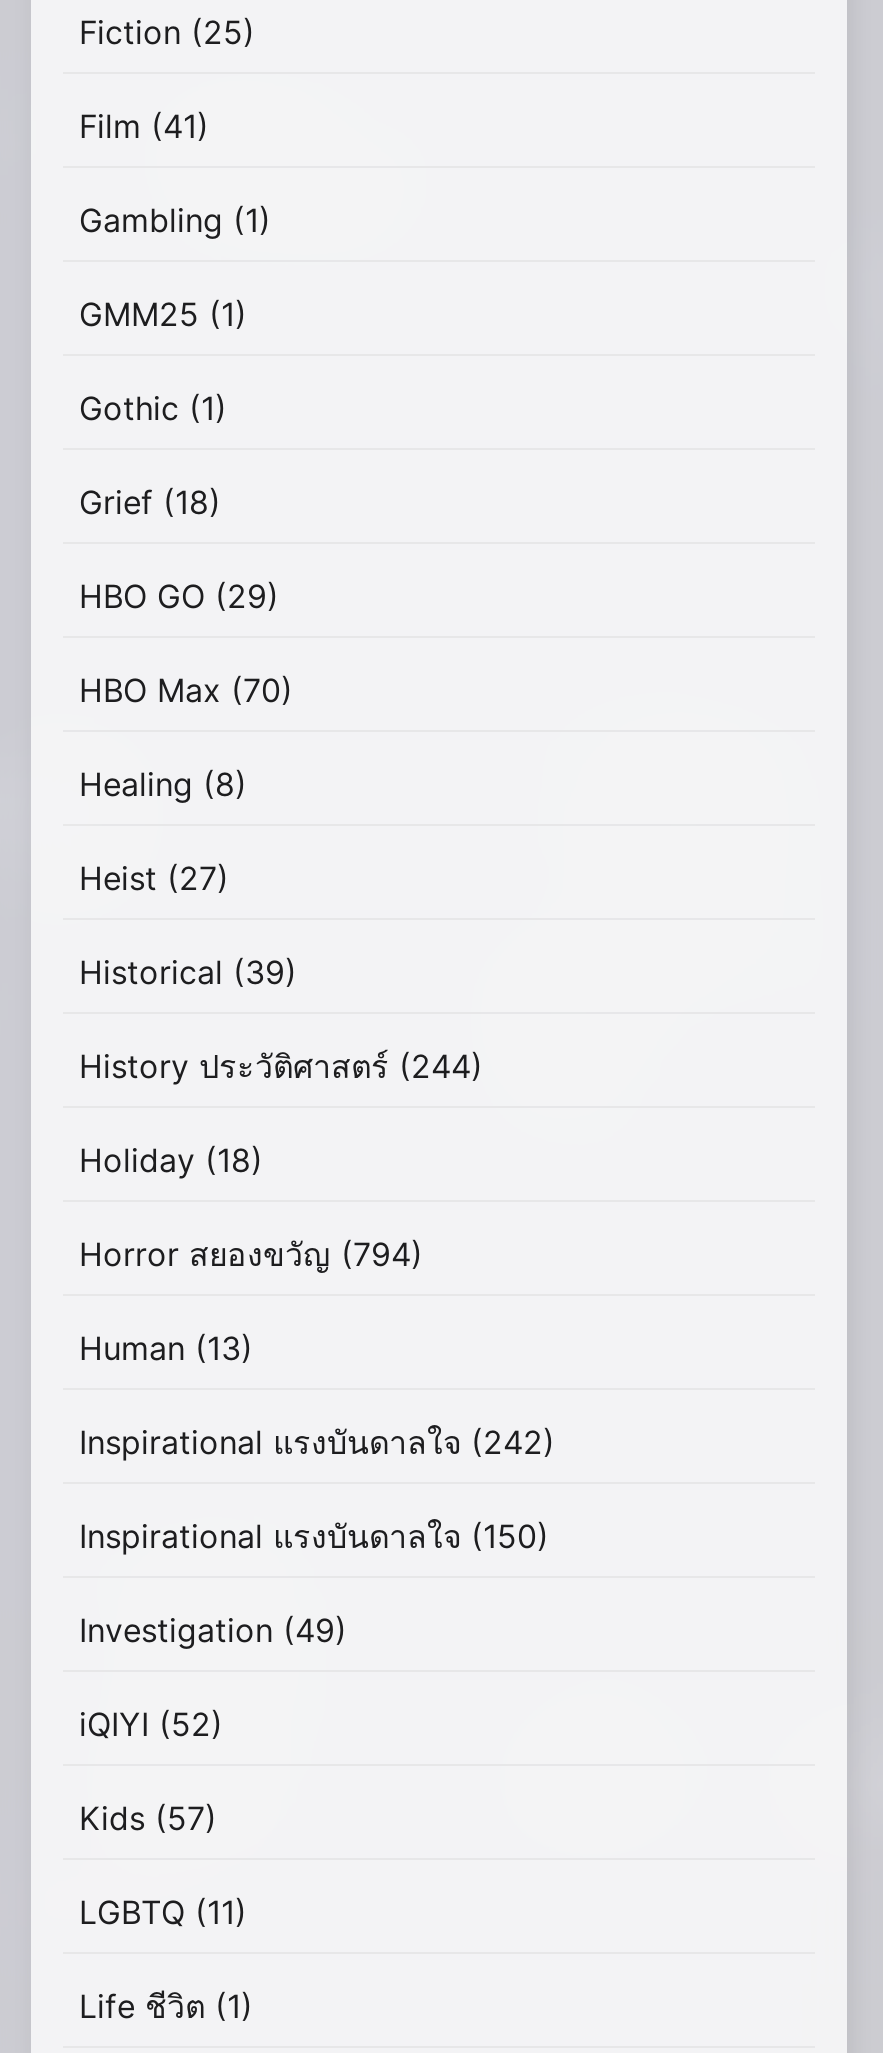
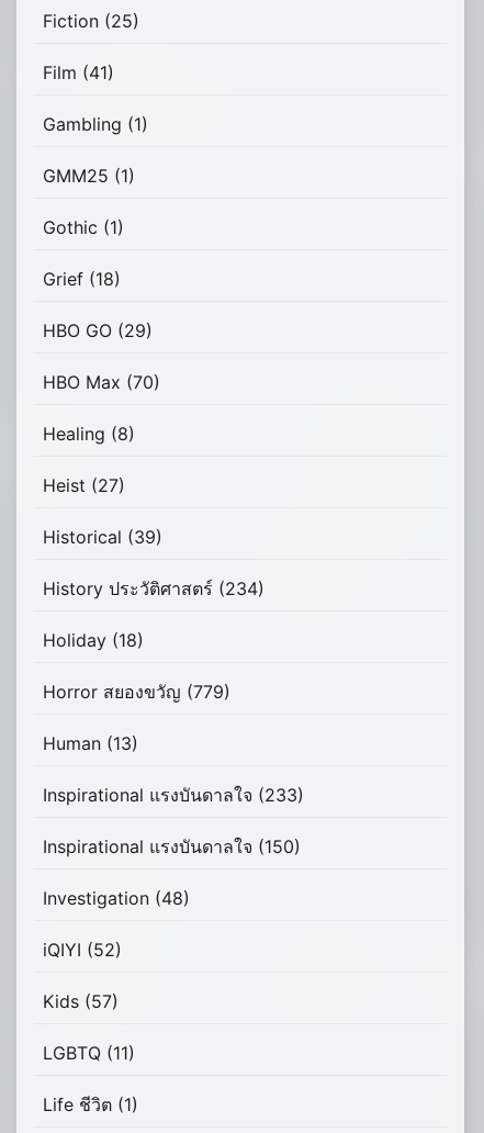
[79,1046,483,1086] History ประวัติศาสตร์(244) -> [43,578,264,600] History ประวัติศาสตร์(234)
[79,1234,423,1274] Horror สยองขวัญ(794) -> [43,681,230,703] Horror สยองขวัญ(779)
[79,1422,555,1462] Inspirational แรงบันดาลใจ(242) -> [43,784,304,806] Inspirational แรงบันดาลใจ(233)
[79,1610,347,1650] Investigation (49) -> [43,887,190,909] Investigation (48)

